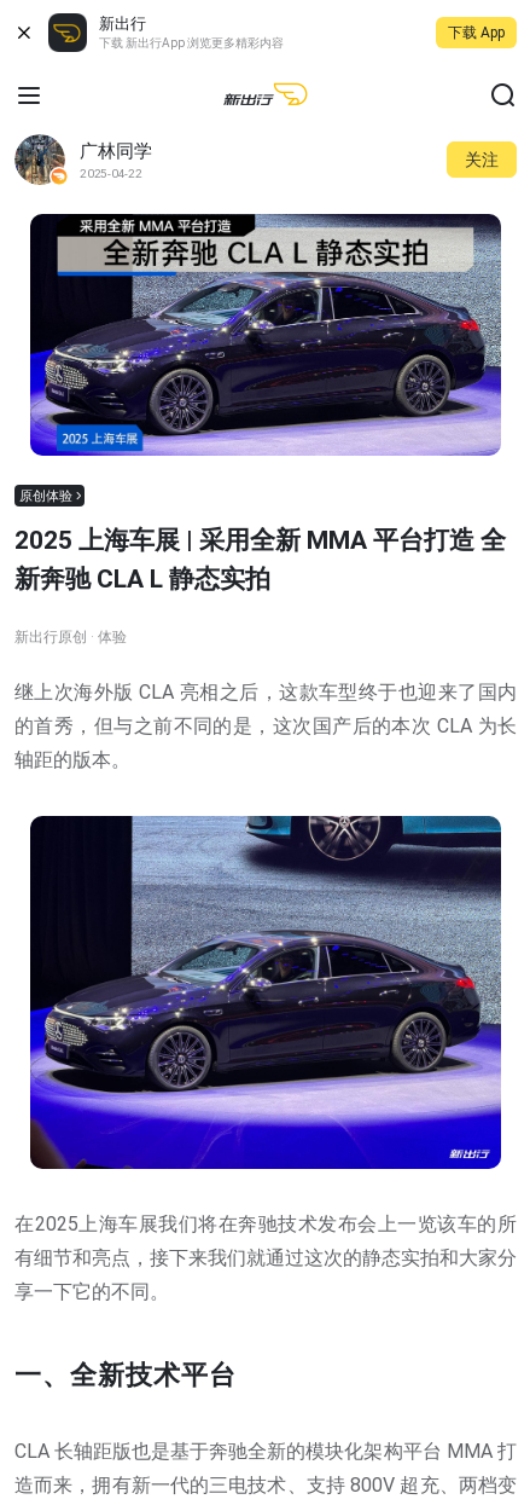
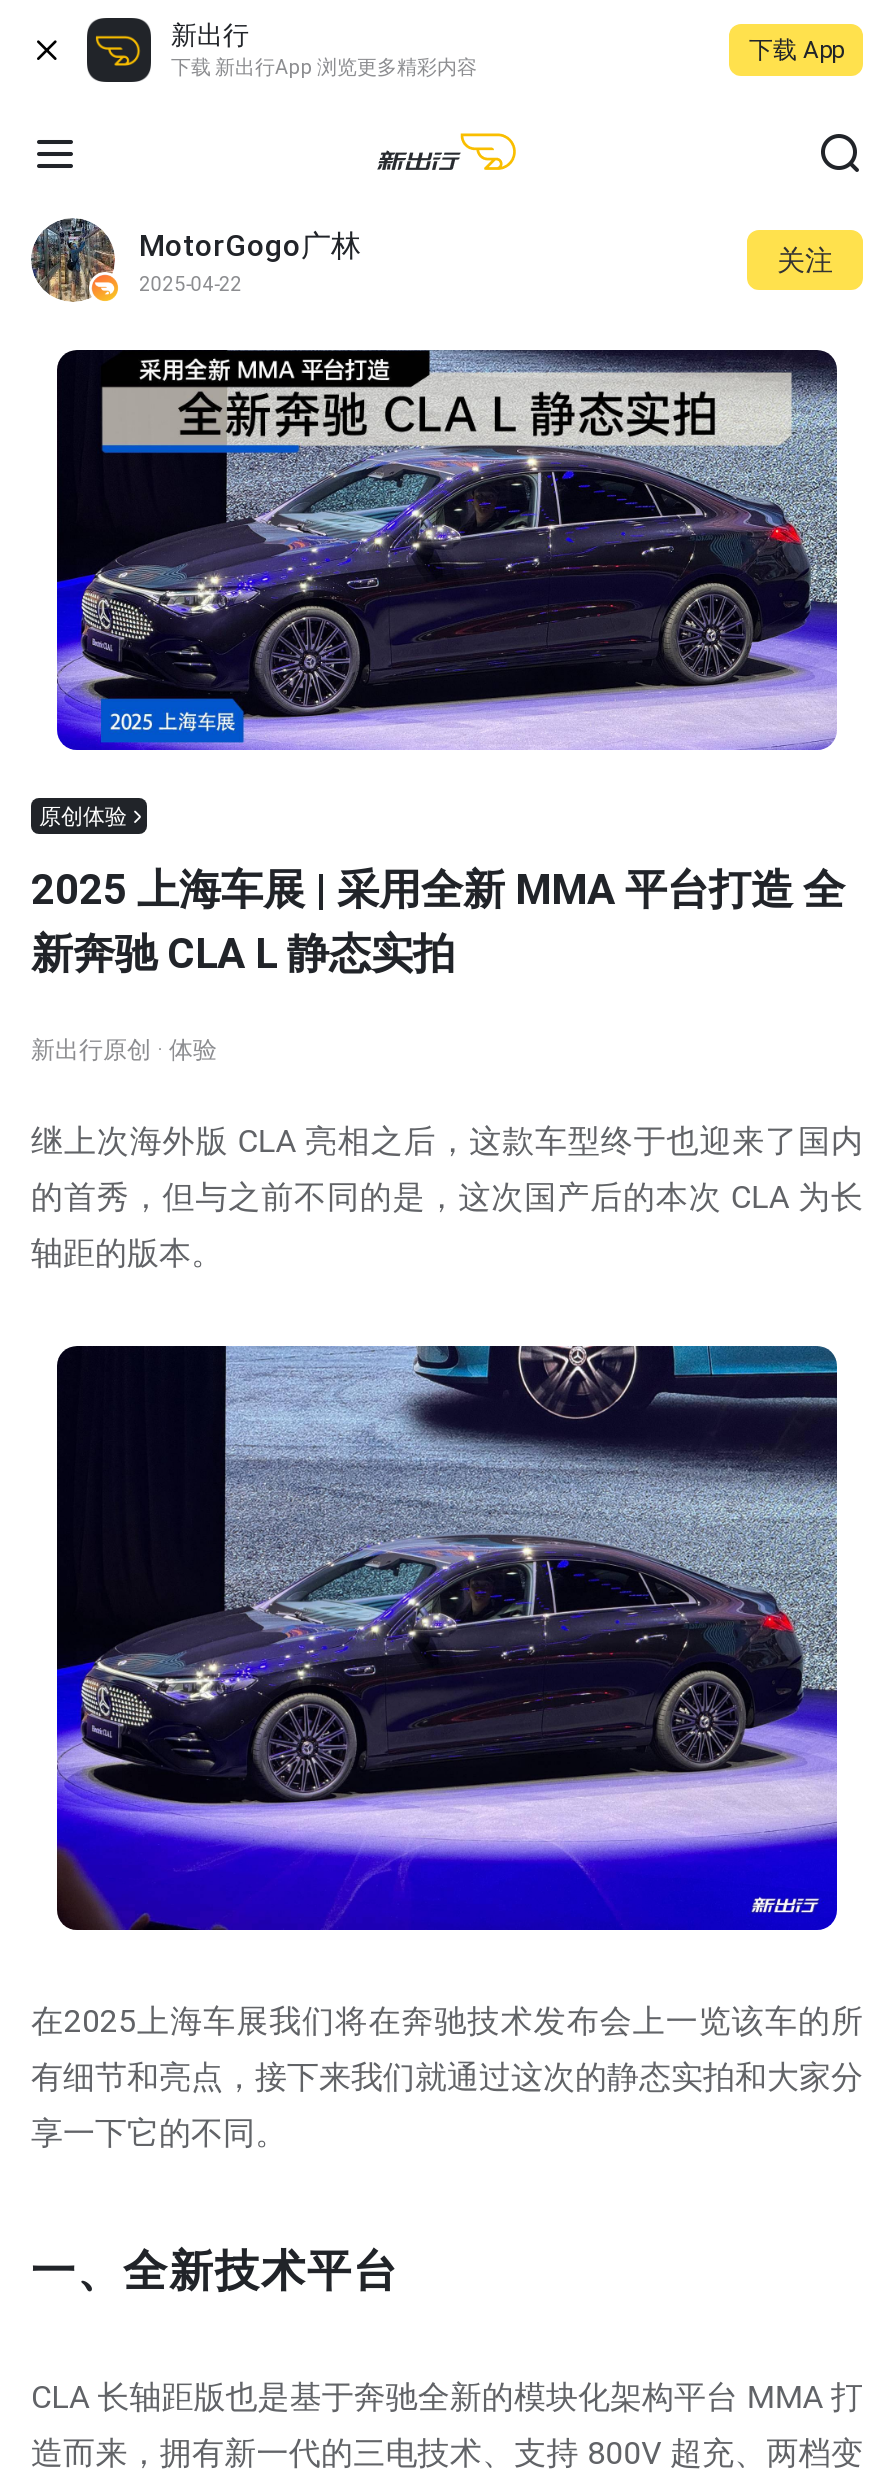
[80,140,152,162] 广林同学 -> [139,228,361,264] MotorGogo广林

